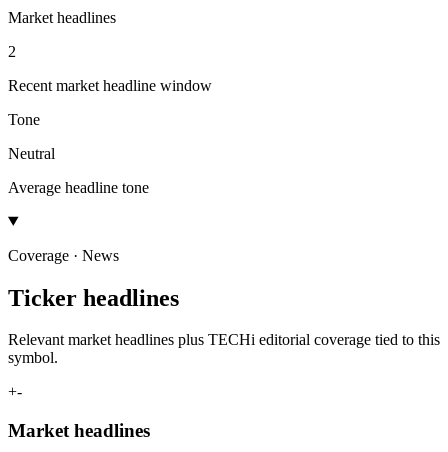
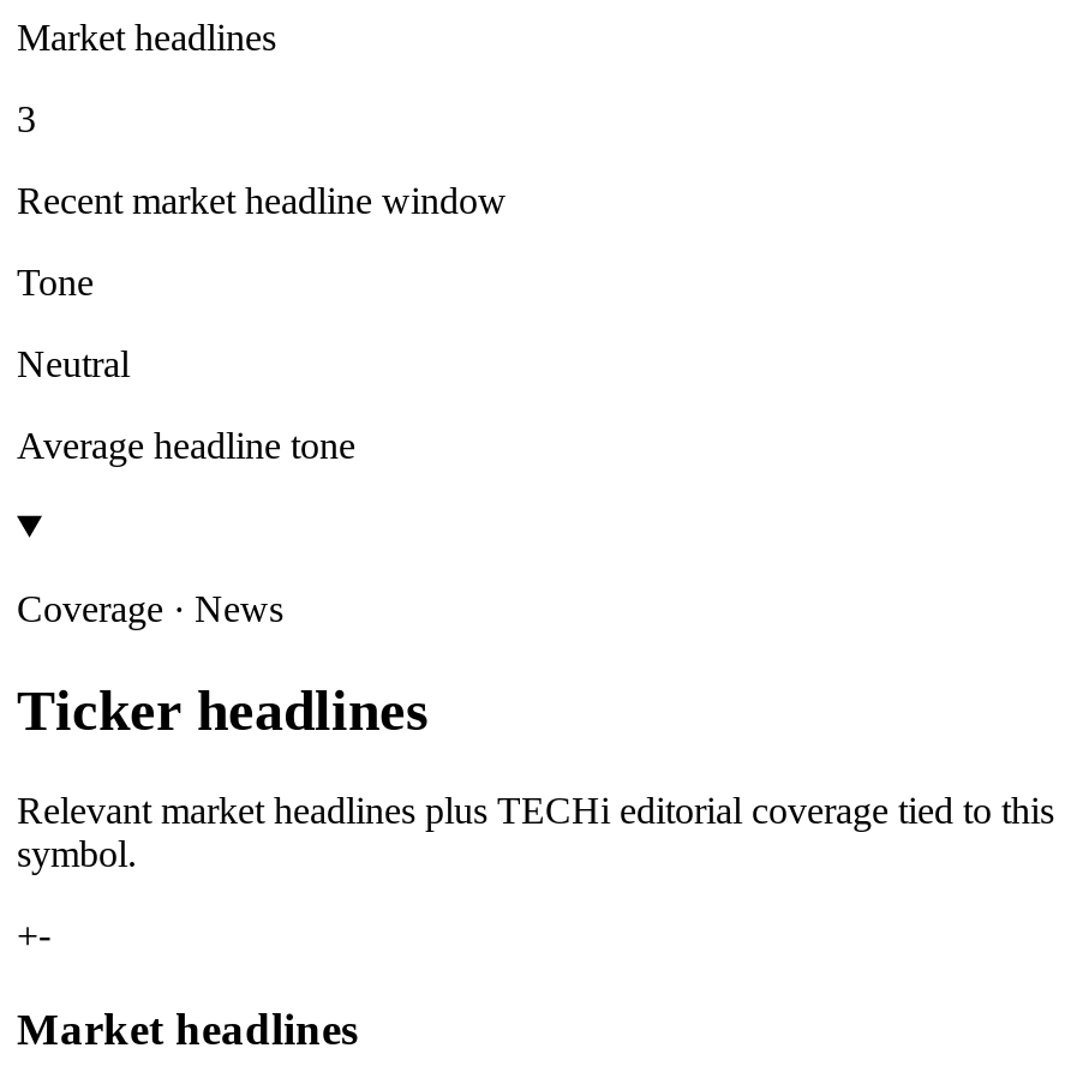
[8,43,16,60] 2 -> [17,97,36,138] 3

